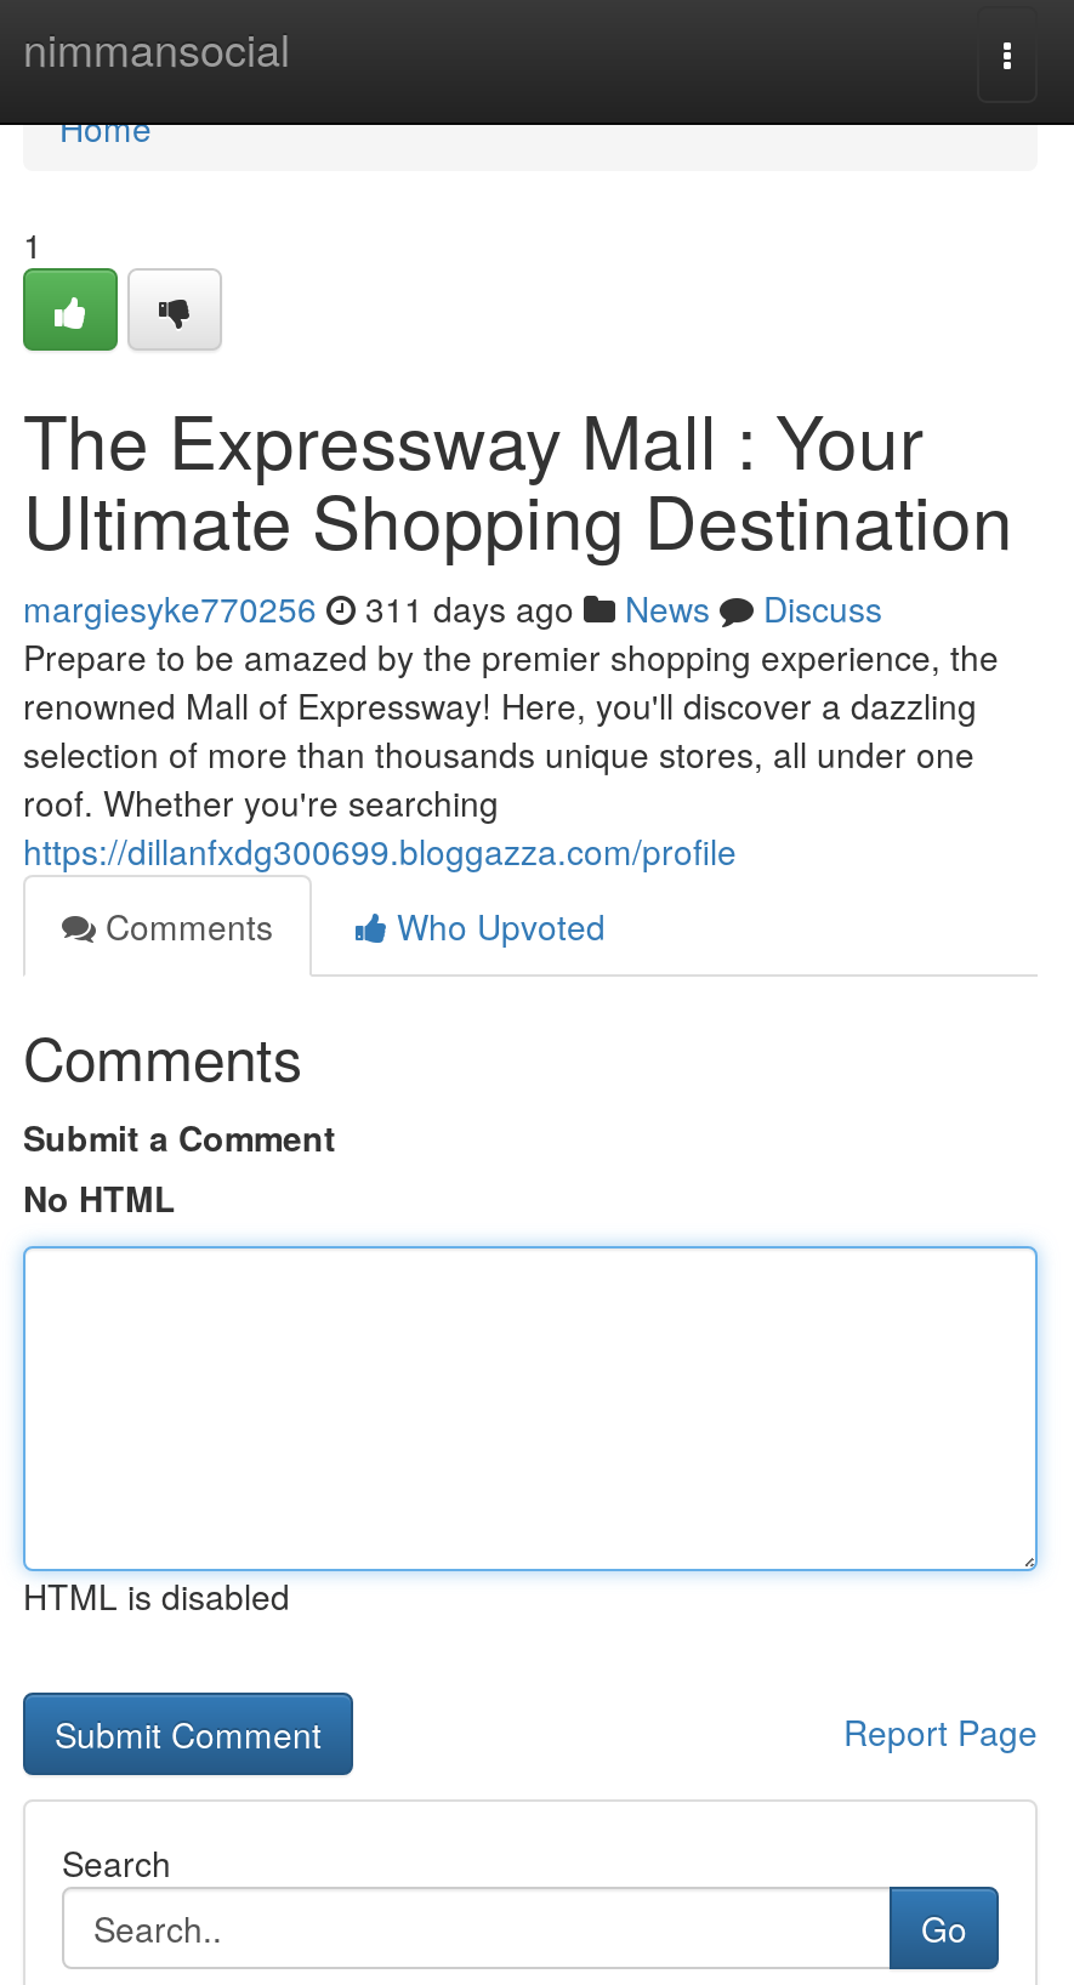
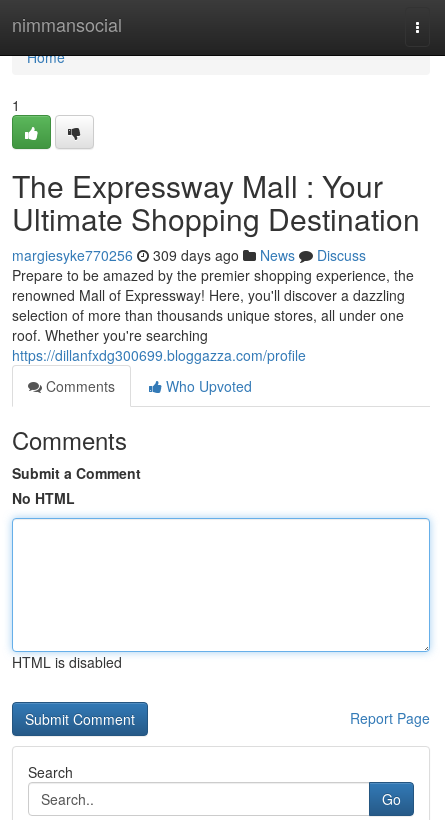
[23,584,882,632] margiesyke770256 311 days ago News Discuss -> [12,245,366,265] margiesyke770256 309 days ago News Discuss

